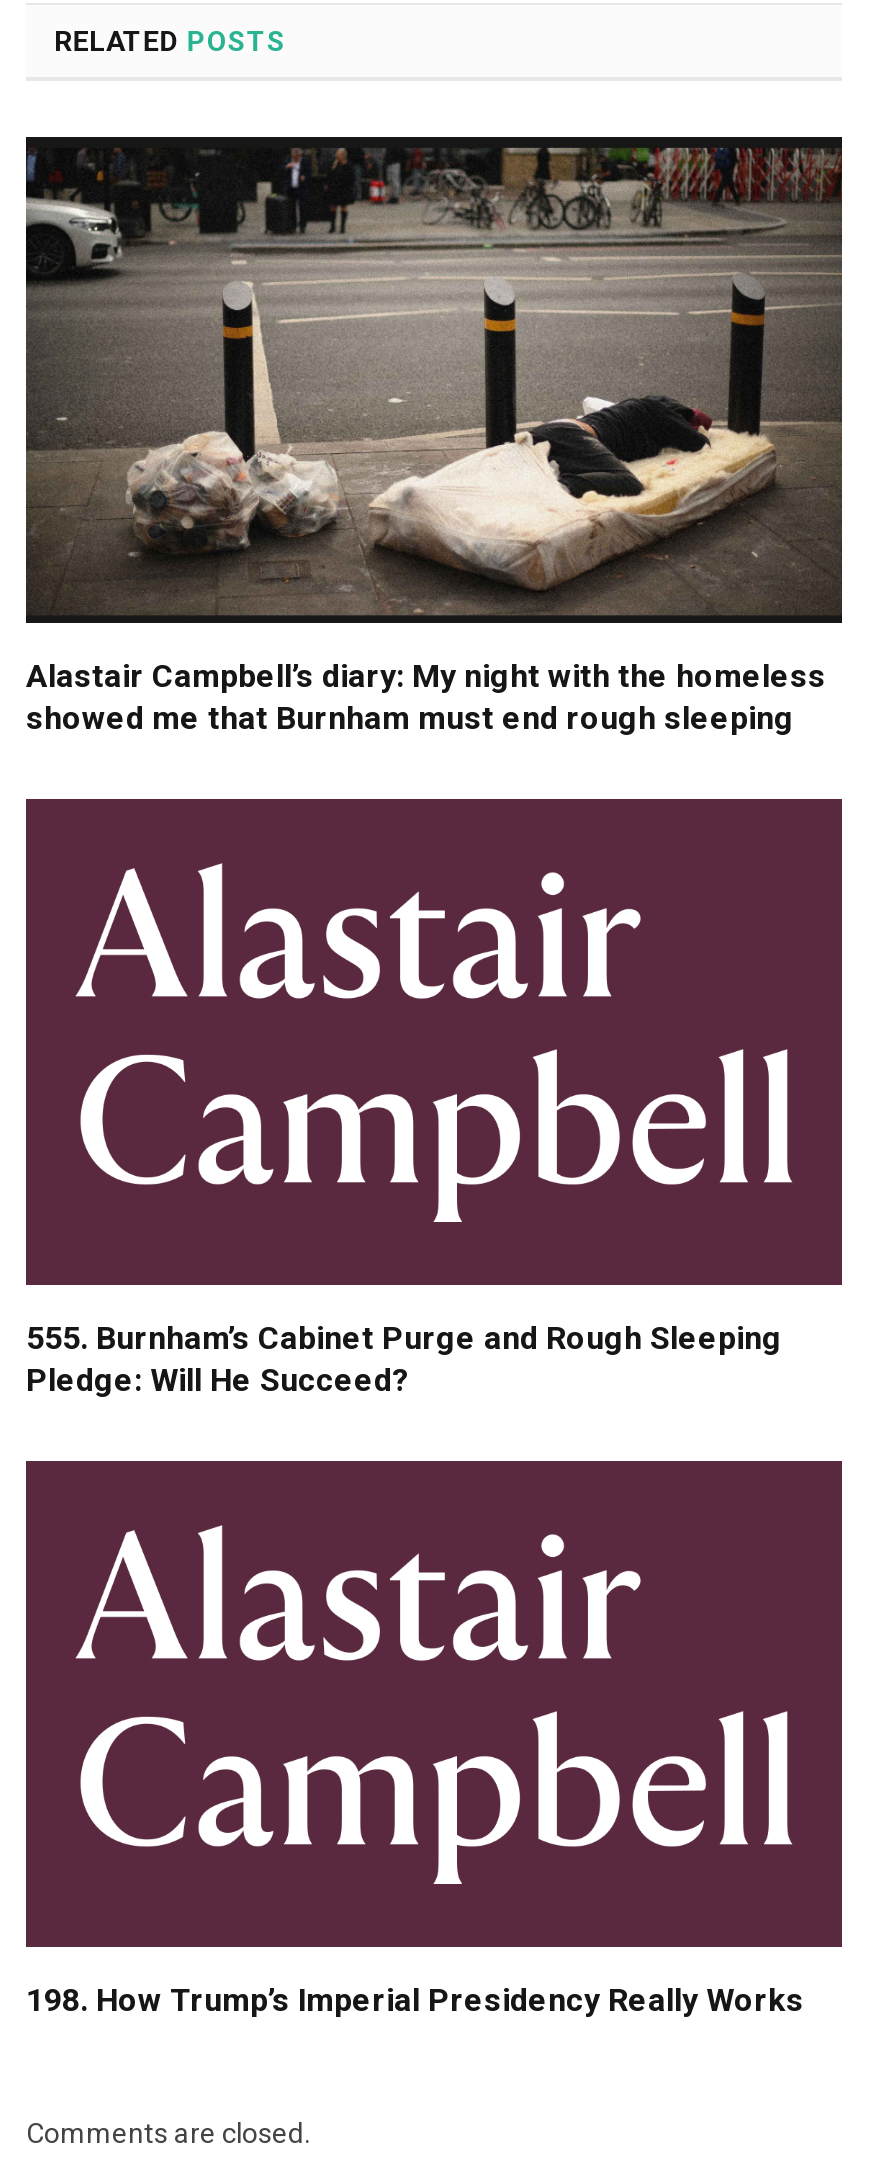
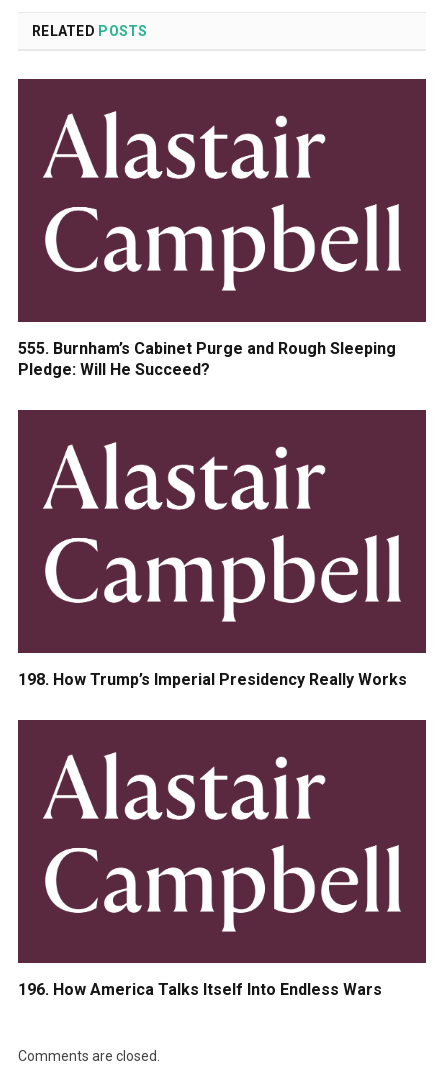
[26,137,842,738] [image] | Alastair Campbell’s diary: My night with the homeless | showed me that Burnham must end rough sleeping -> none
moved [26,1319,804,2019] -> [18,339,407,689]: 555. Burnham’s Cabinet Purge and Rough Sleeping | Pledge: Will He Succeed? | 198. How Trump’s Imperial Presidency Really Works
none -> [18,980,382,999] 196. How America Talks Itself Into Endless Wars

